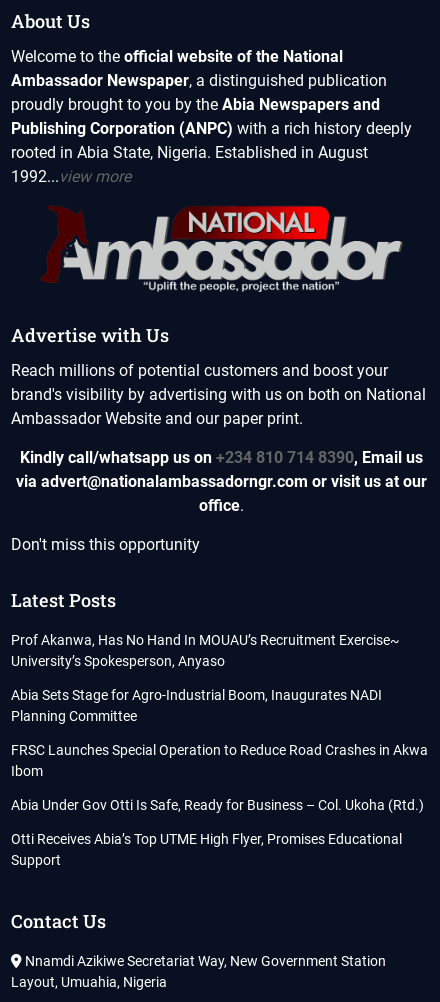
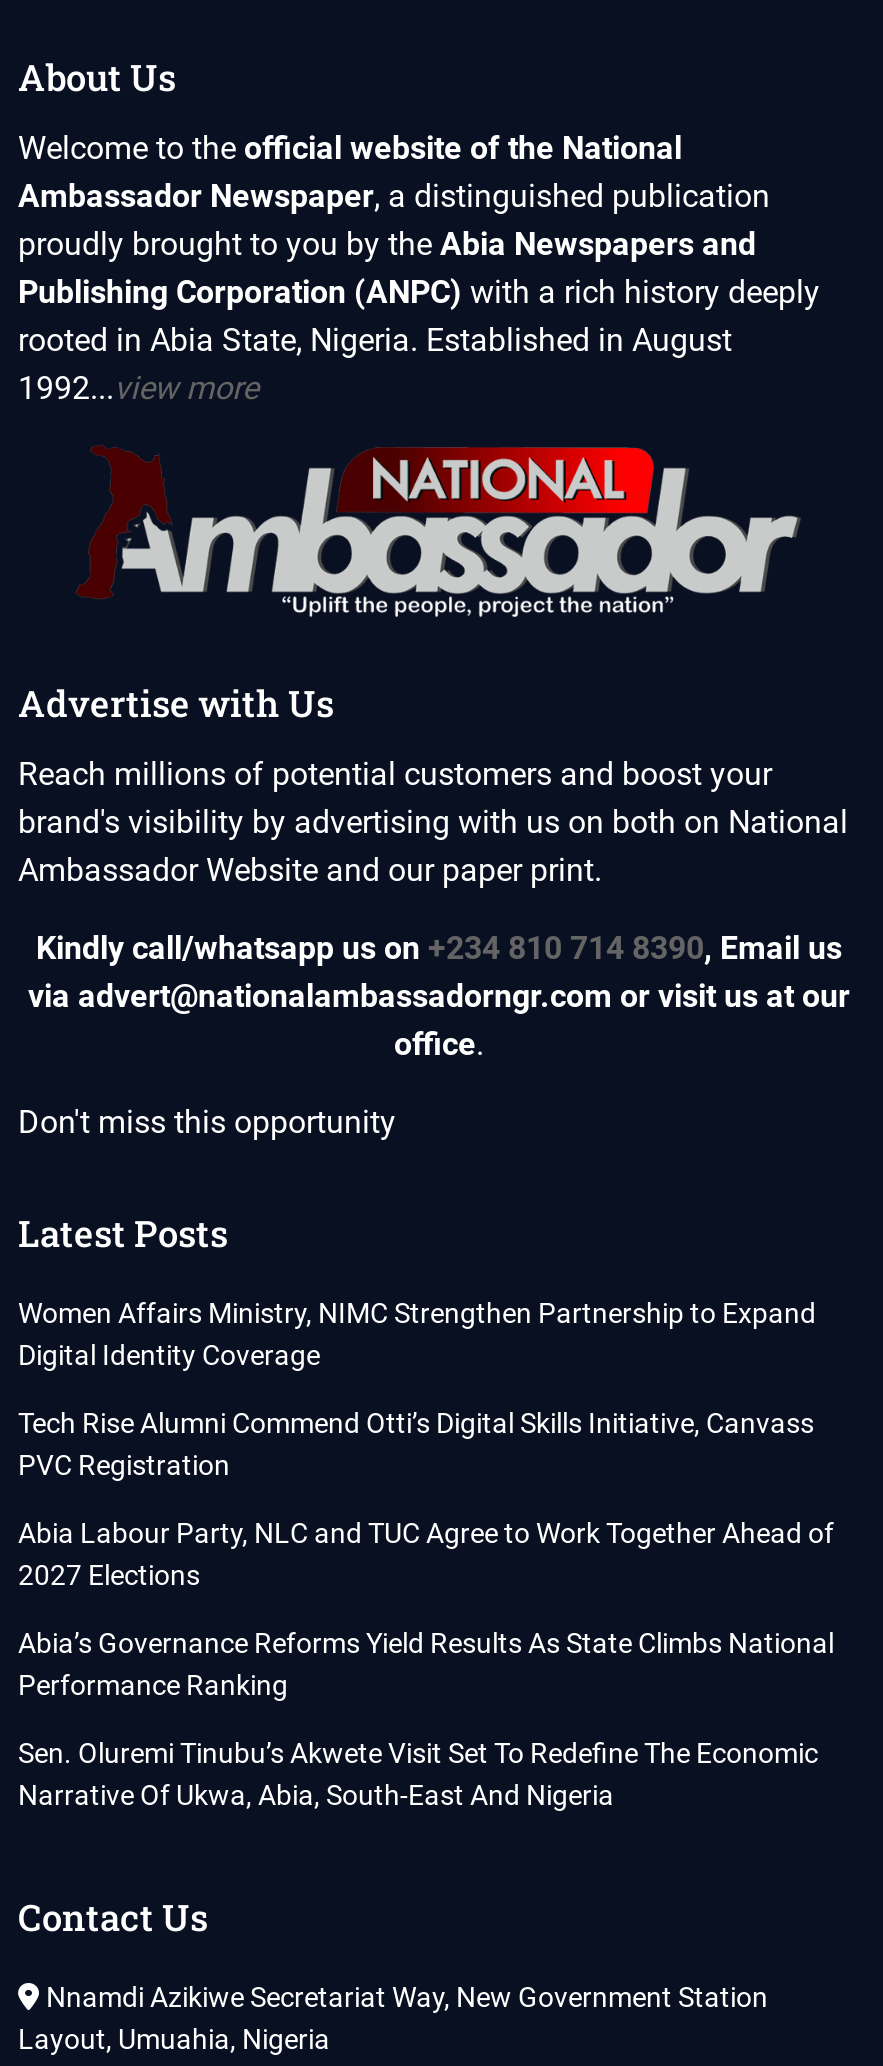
[11,632,400,669] Prof Akanwa, Has No Hand In MOUAU’s Recruitment Exercise~ | University’s Spokesperson, Anyaso -> [18,1298,816,1372] Women Affairs Ministry, NIMC Strengthen Partnership to Expand | Digital Identity Coverage
[11,687,382,724] Abia Sets Stage for Agro-Industrial Boom, Inaugurates NADI | Planning Committee -> [18,1408,814,1482] Tech Rise Alumni Commend Otti’s Digital Skills Initiative, Canvass | PVC Registration
[11,742,428,779] FRSC Launches Special Operation to Reduce Road Crashes in Akwa | Ibom -> [18,1518,834,1592] Abia Labour Party, NLC and TUC Agree to Work Together Ahead of | 2027 Elections
[11,797,424,813] Abia Under Gov Otti Is Safe, Ready for Business – Col. Ukoha (Rtd.) -> [18,1628,834,1702] Abia’s Governance Reforms Yield Results As State Climbs National | Performance Ranking
[11,831,402,868] Otti Receives Abia’s Top UTME High Flyer, Promises Educational | Support -> [18,1738,818,1812] Sen. Oluremi Tinubu’s Akwete Visit Set To Redefine The Economic | Narrative Of Ukwa, Abia, South-East And Nigeria

